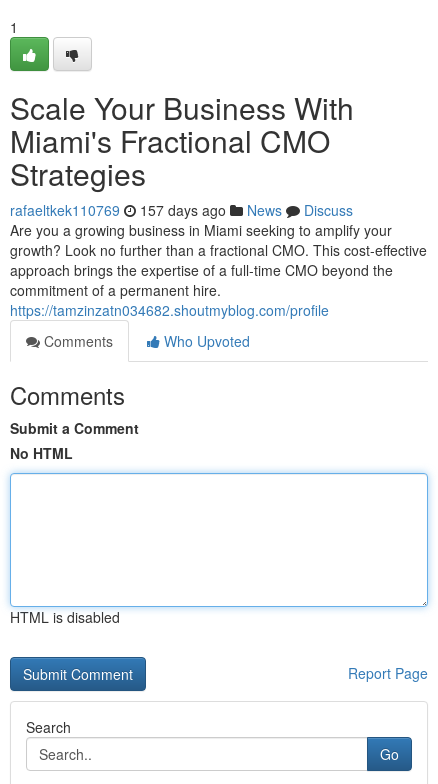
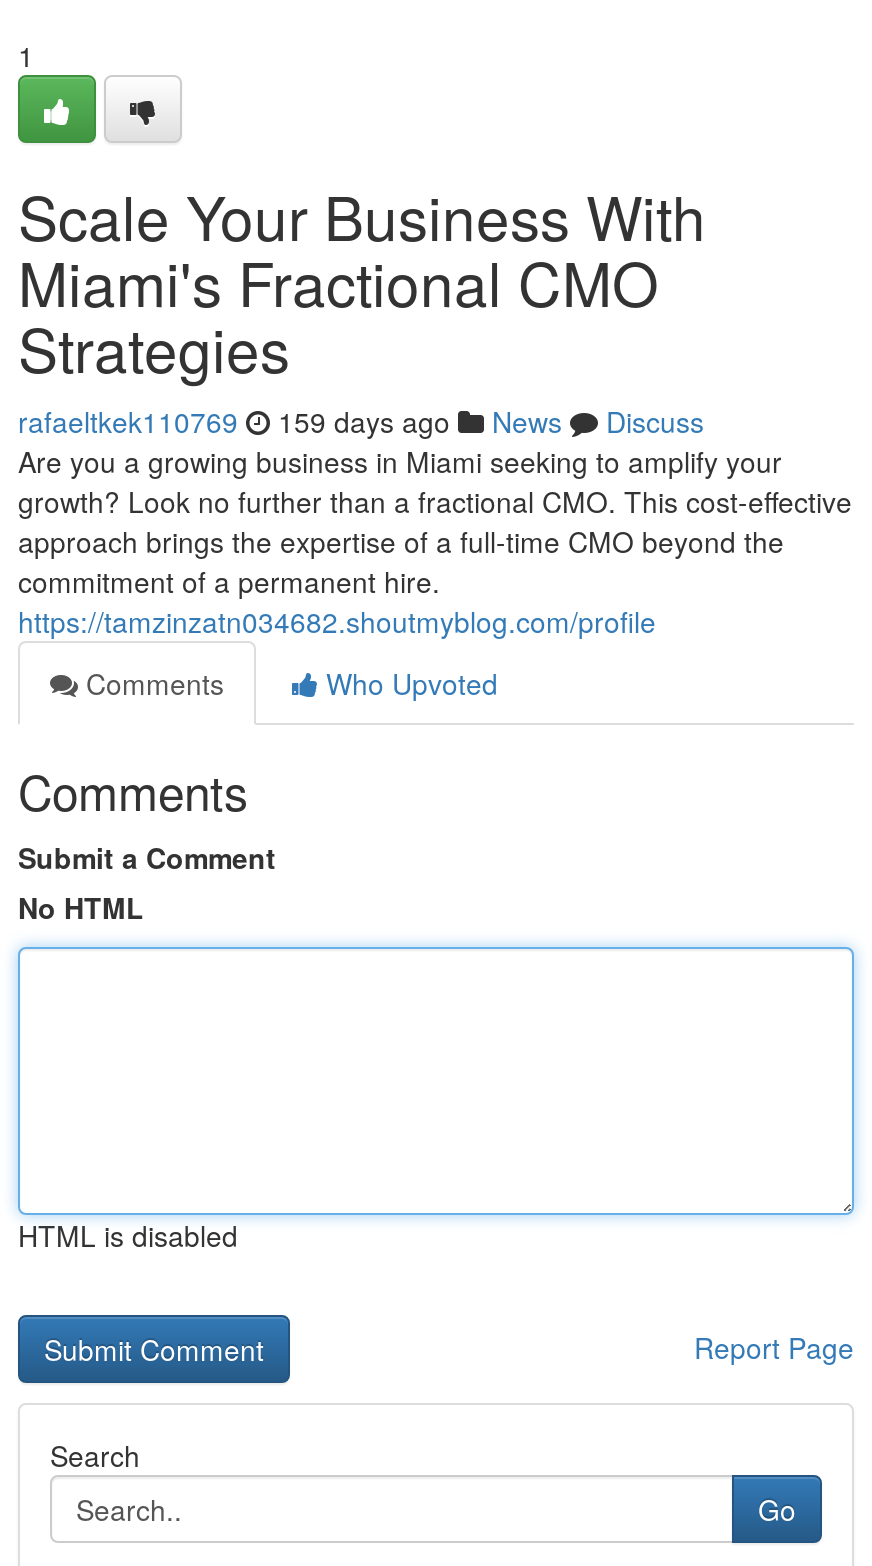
[10,200,353,220] rafaeltkek110769 157 days ago News Discuss -> [18,401,704,441] rafaeltkek110769 159 days ago News Discuss

